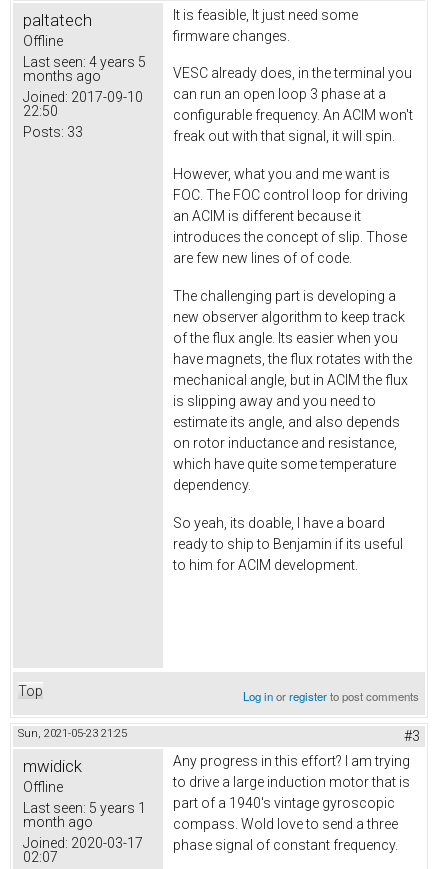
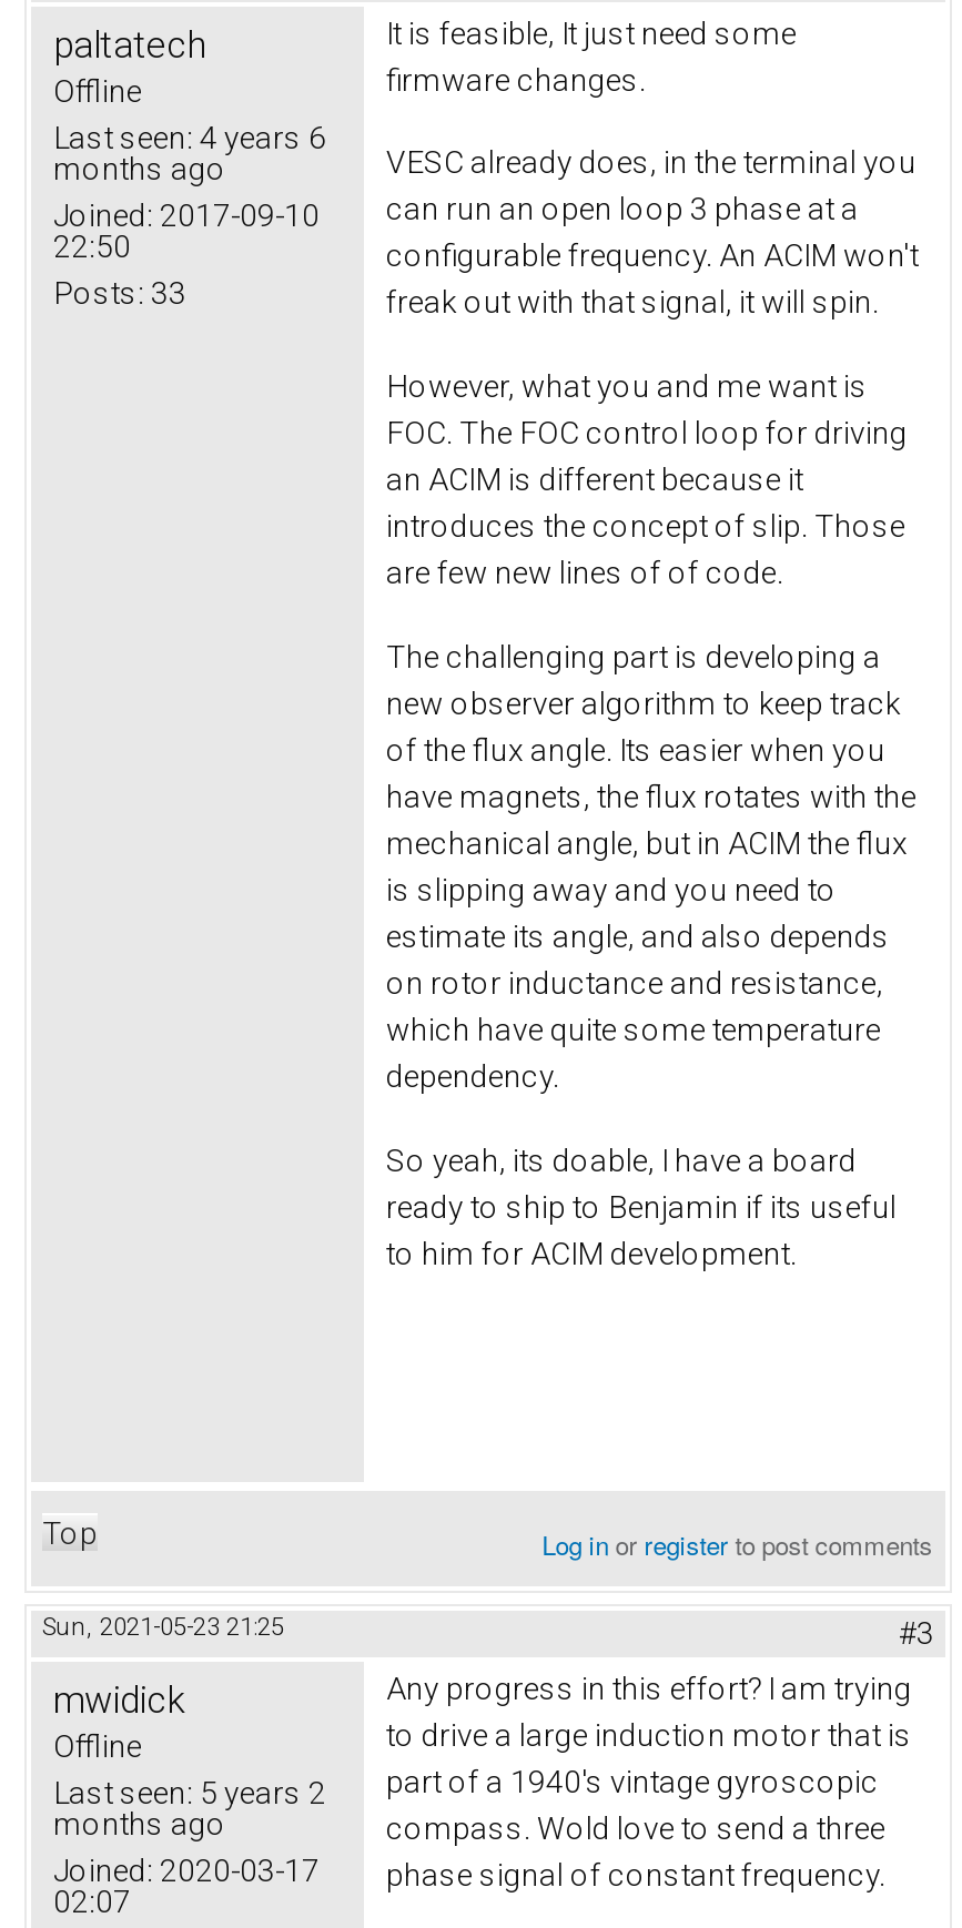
[23,54,146,70] Last seen: 4 years 5 -> [53,119,326,154] Last seen: 4 years 6
[23,800,146,816] Last seen: 5 years 1 -> [53,1775,326,1811] Last seen: 5 years 2
[23,814,93,830] month ago -> [53,1806,226,1842] months ago

